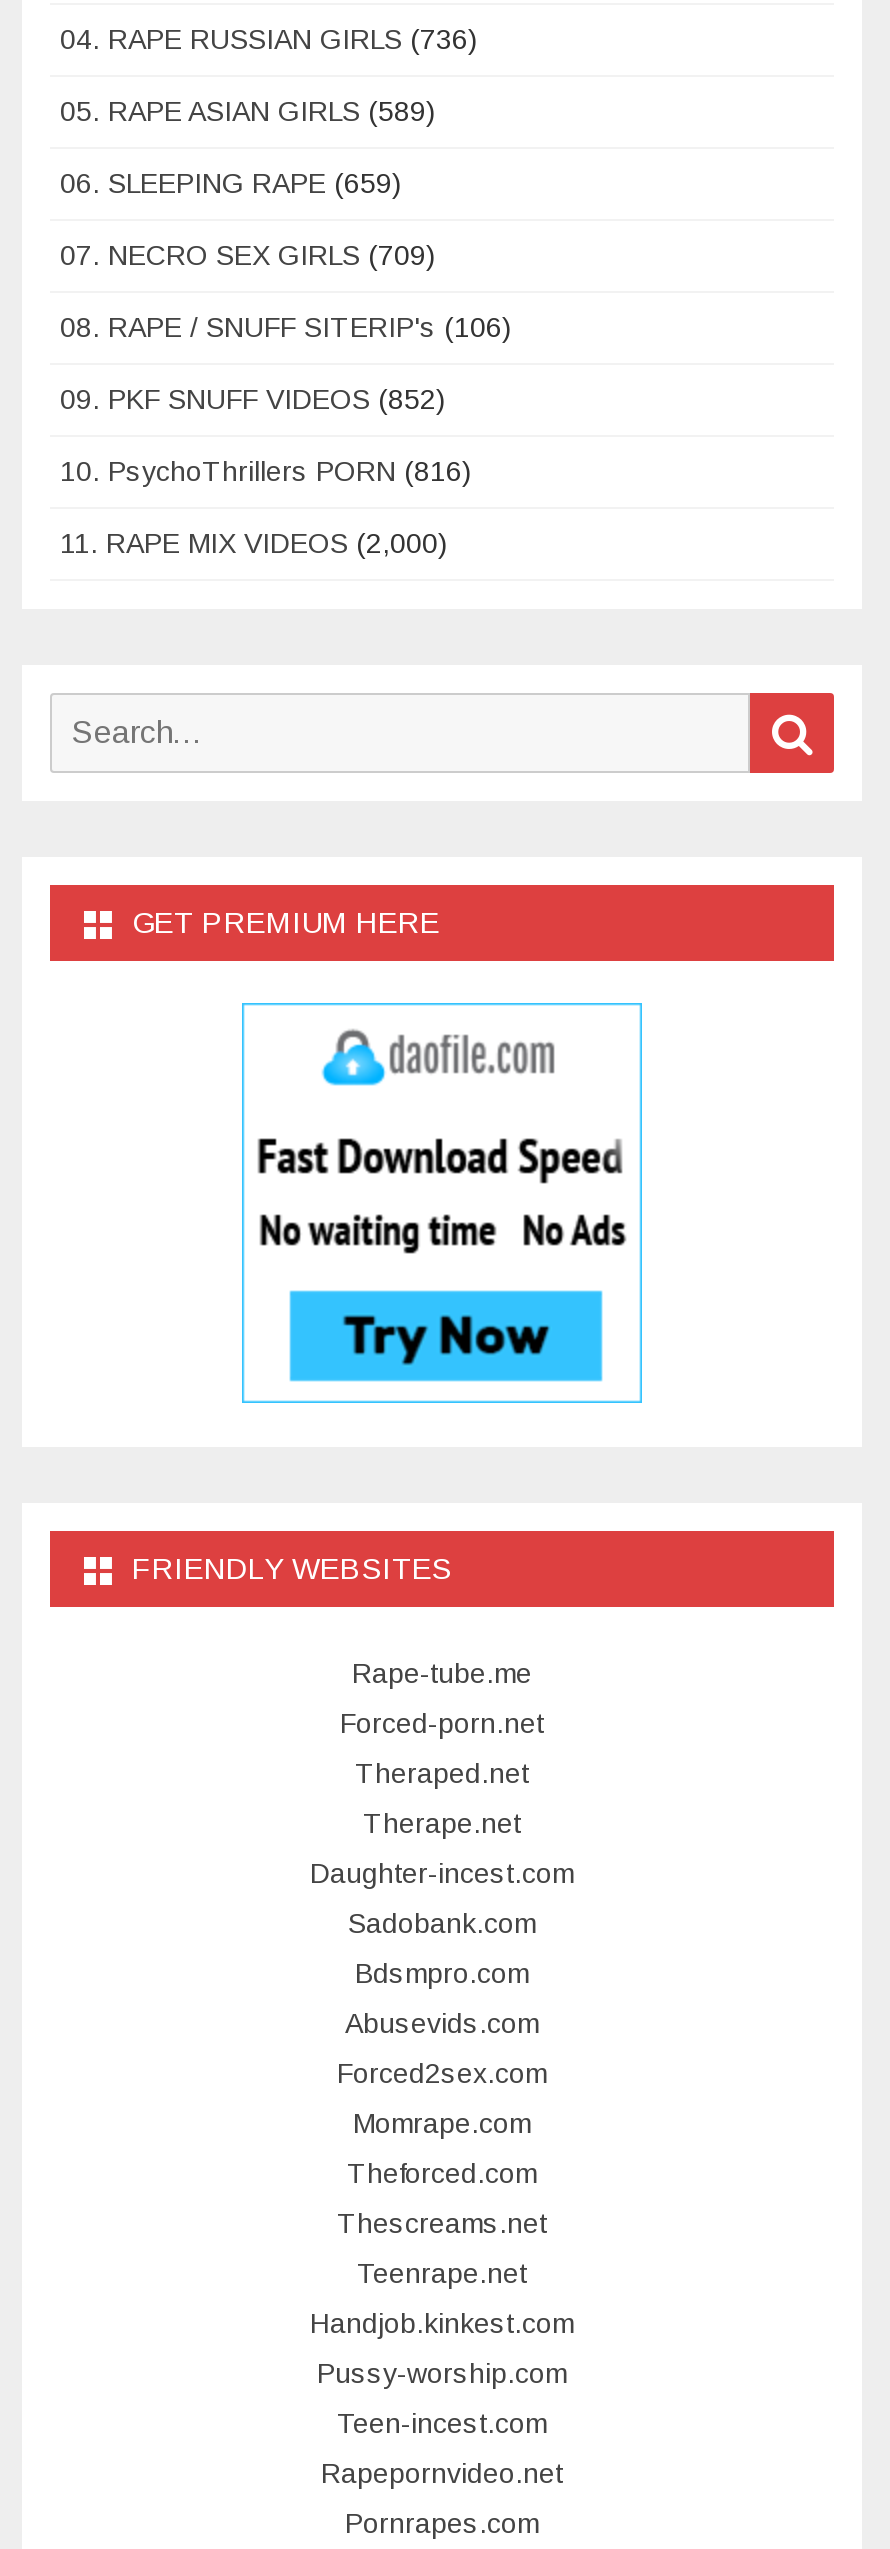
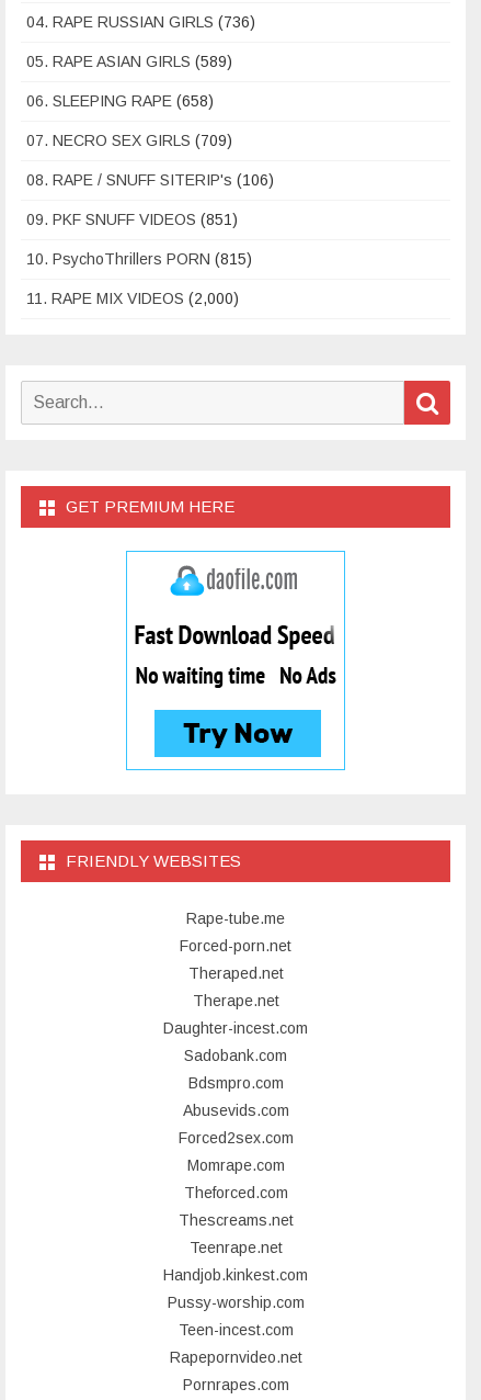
[60,167,402,199] 06. SLEEPING RAPE (659) -> [26,92,214,110] 06. SLEEPING RAPE (658)
[60,383,446,415] 09. PKF SNUFF VIDEOS (852) -> [26,211,238,228] 09. PKF SNUFF VIDEOS (851)
[60,455,472,487] 10. PsychoThrillers PORN (816) -> [26,250,252,268] 10. PsychoThrillers PORN (815)

